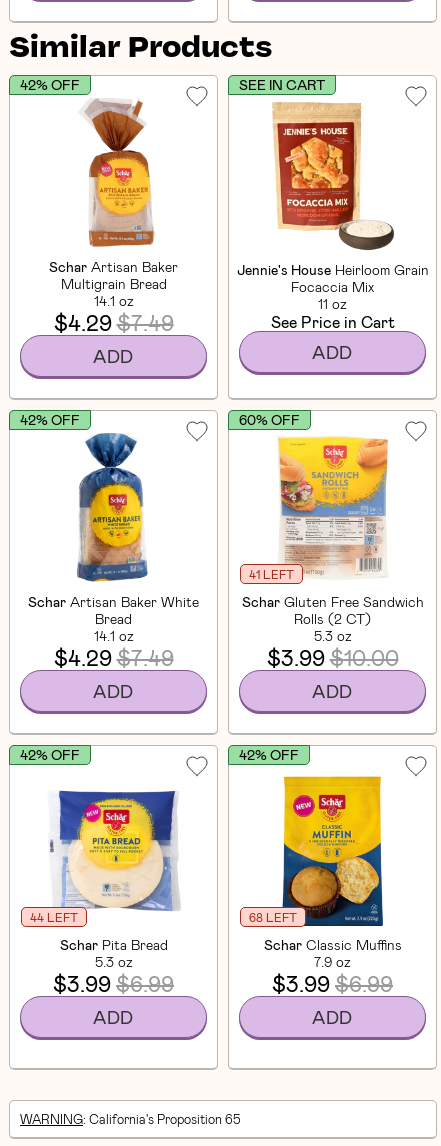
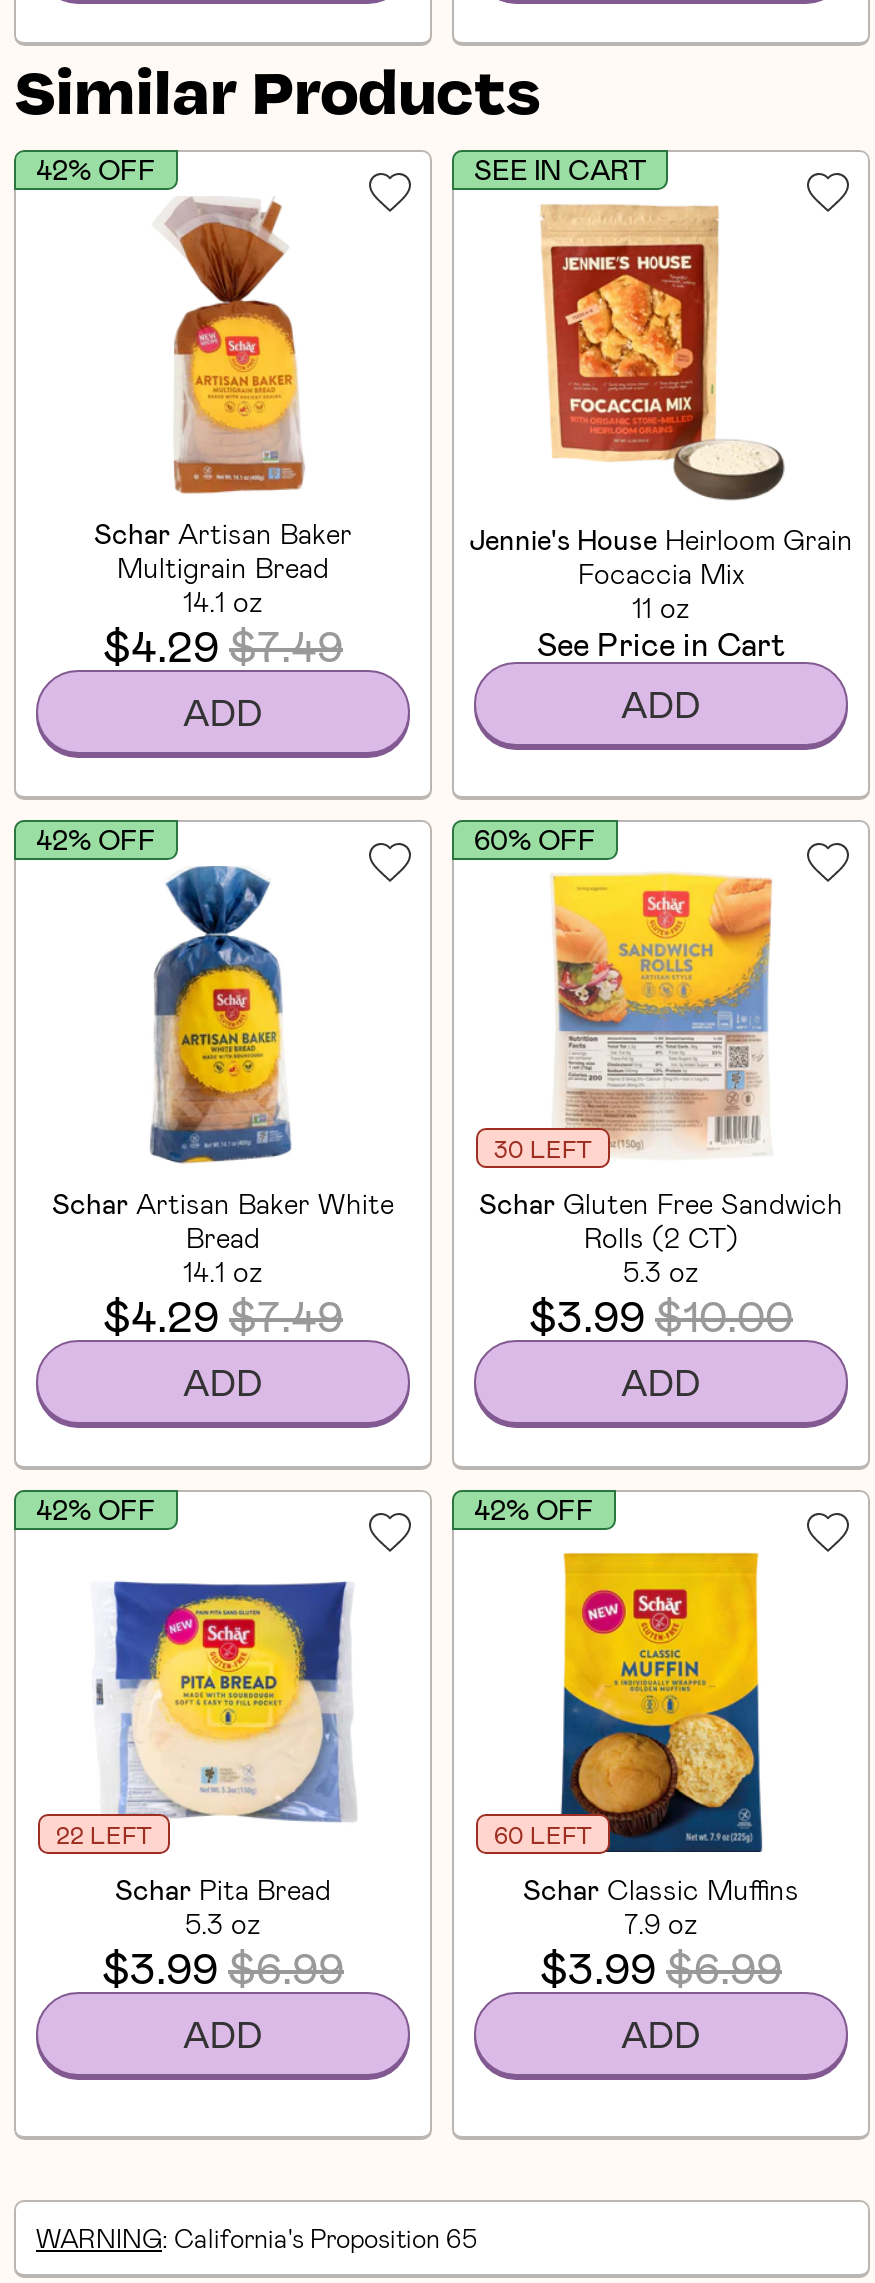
[249,566,294,580] 41 LEFT -> [494,1133,592,1161] 30 LEFT
[30,910,78,924] 44 LEFT -> [56,1820,152,1848] 22 LEFT
[249,910,297,924] 68 LEFT -> [494,1820,592,1848] 60 LEFT

